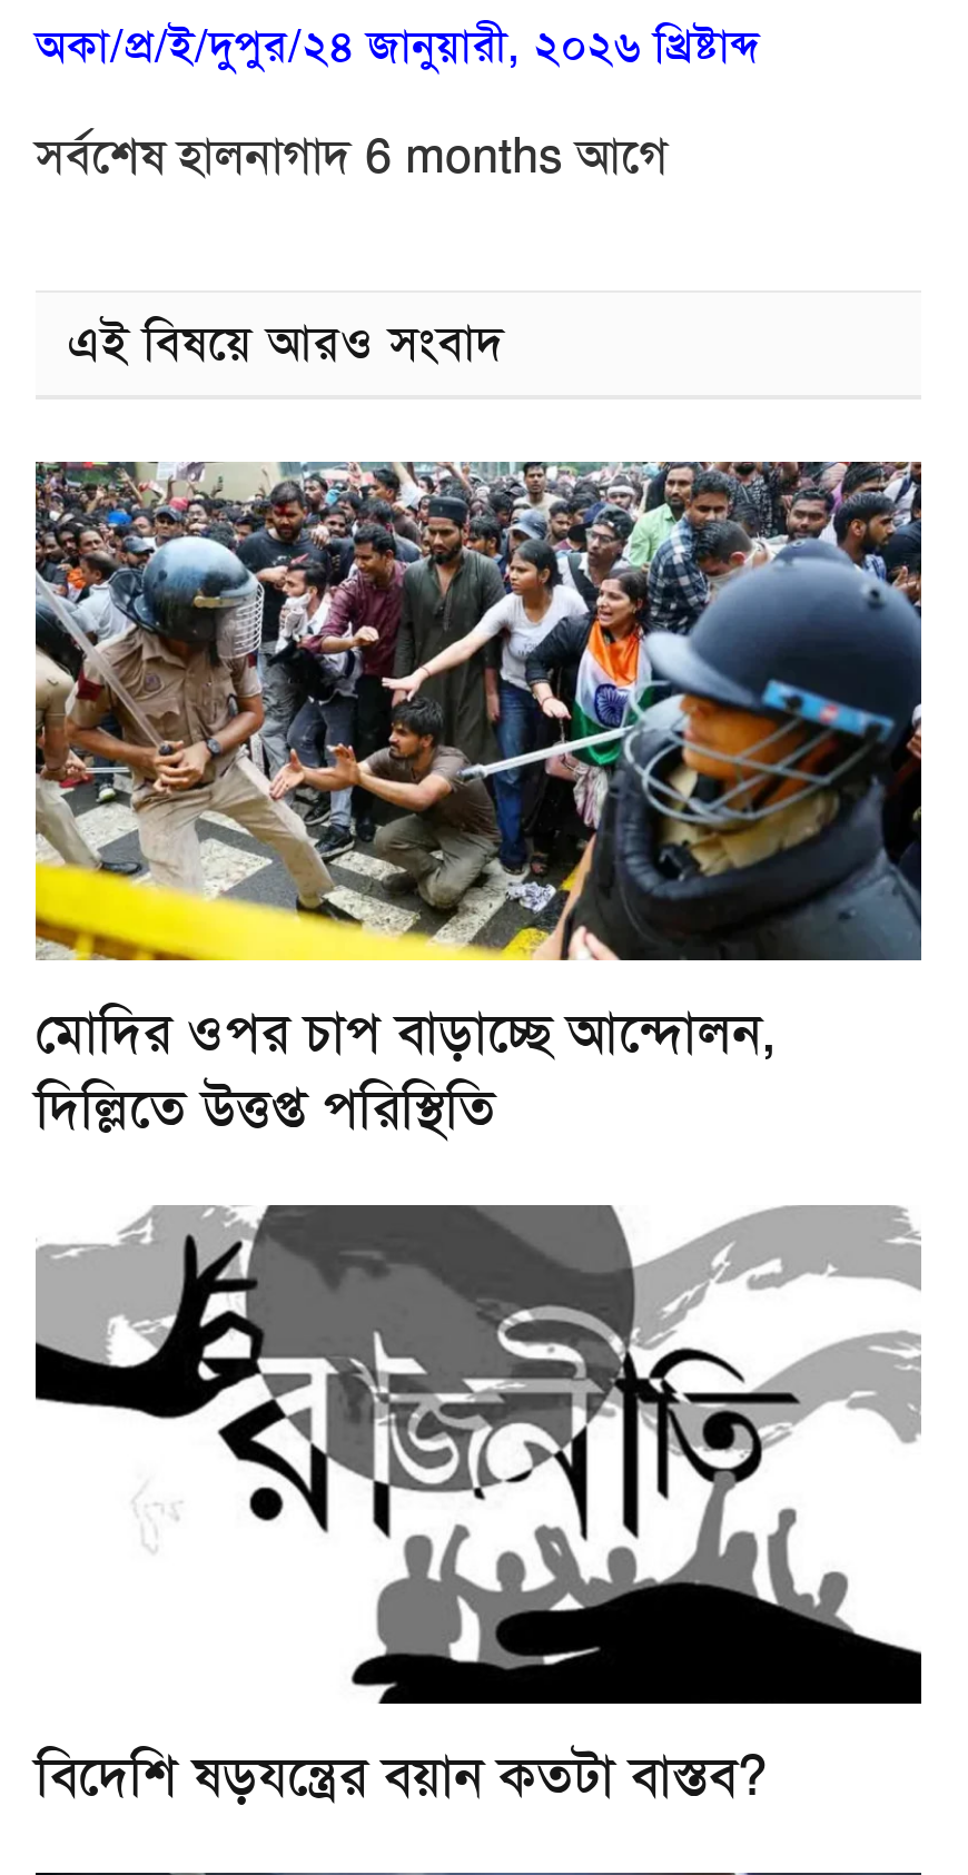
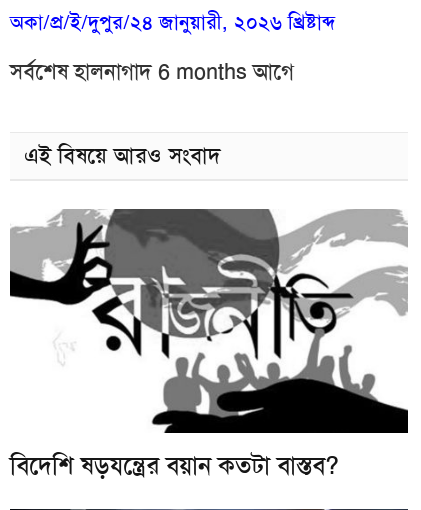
[33,460,923,1145] [image] | মোদির ওপর চাপ বাড়াচ্ছে আন্দোলন, | দিল্লিতে উত্তপ্ত পরিস্থিতি -> none

